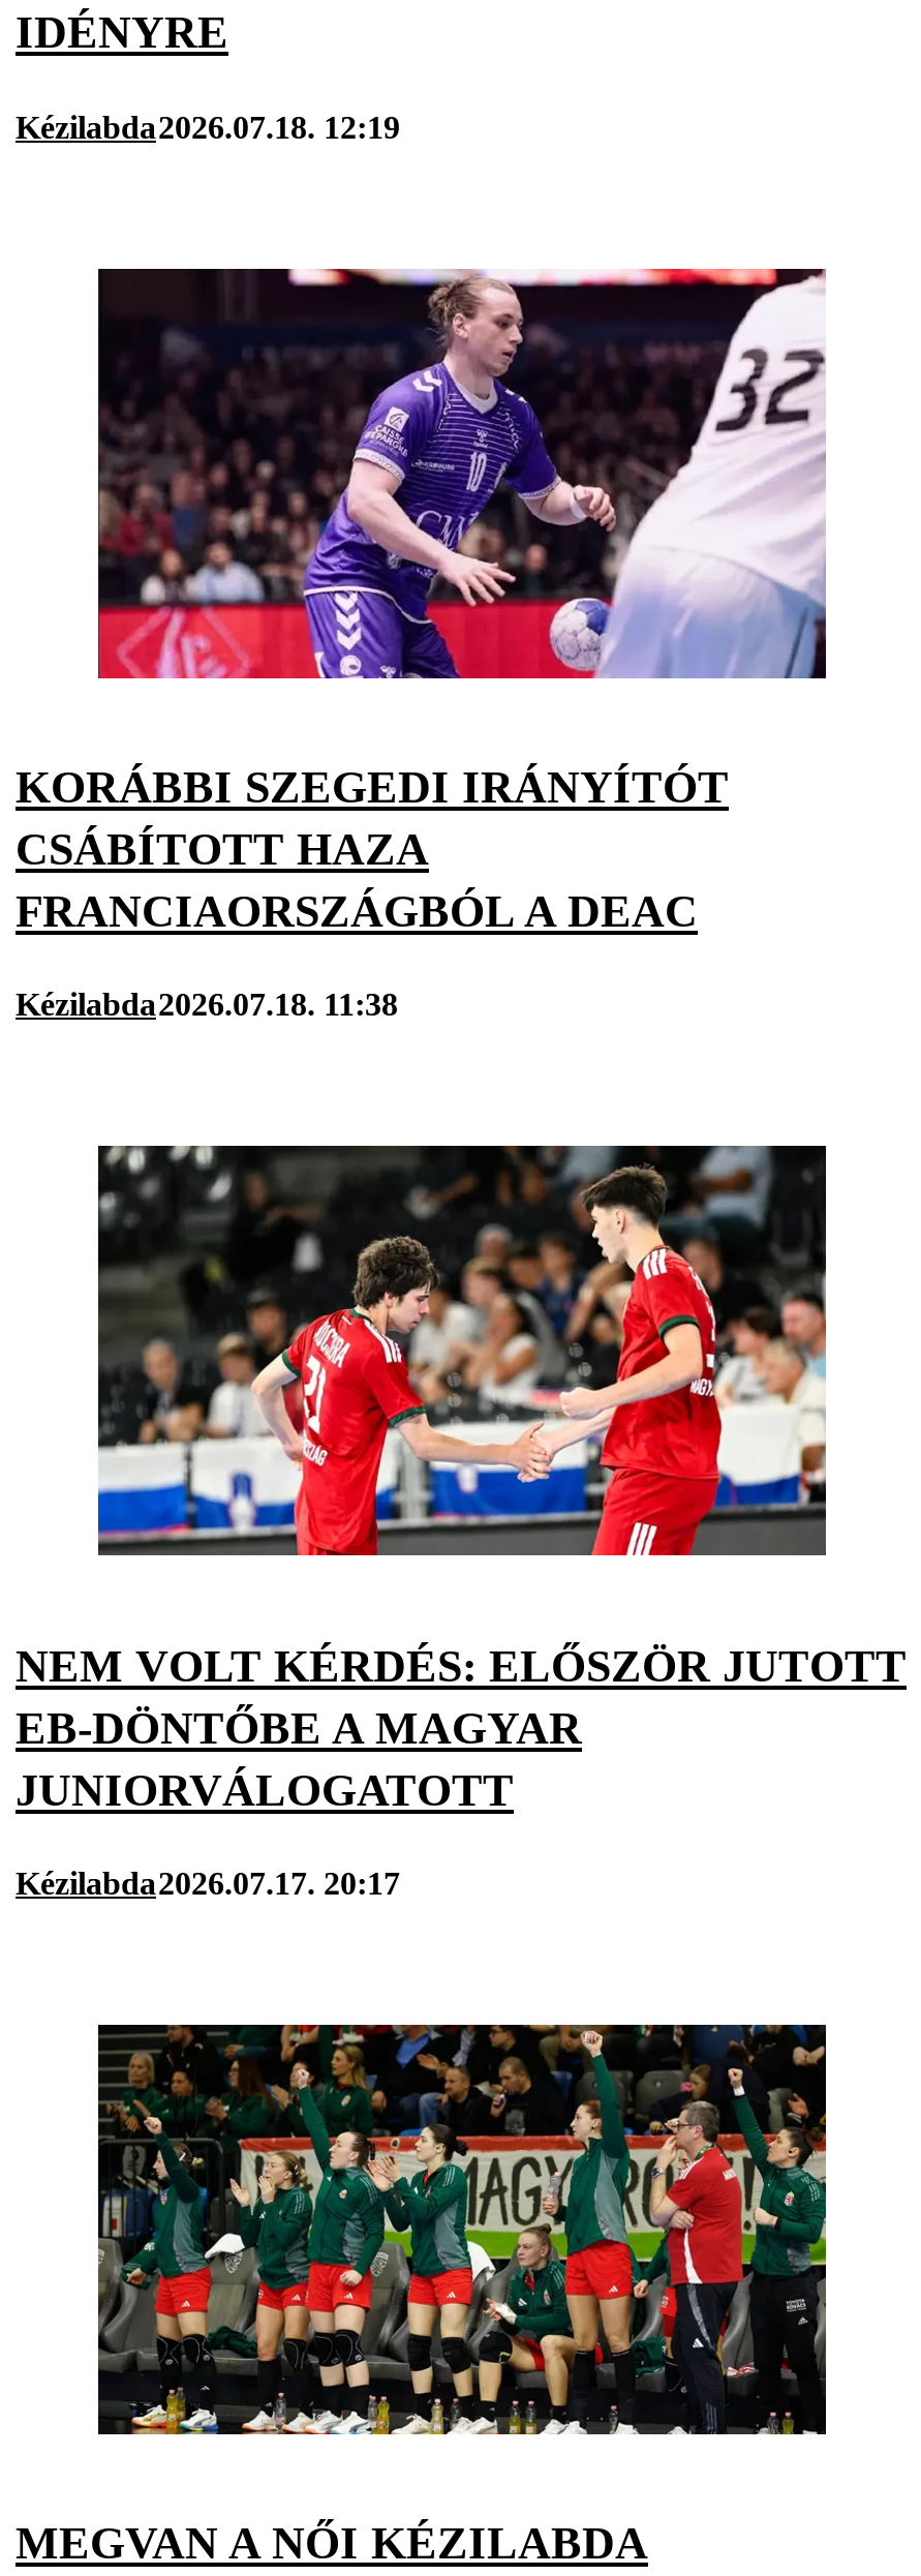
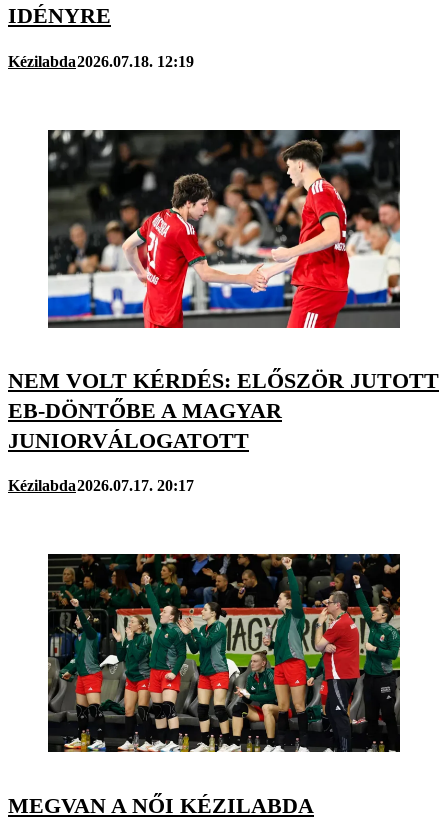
[16,267,828,1022] [image] | KORÁBBI SZEGEDI IRÁNYÍTÓT | CSÁBÍTOTT HAZA | FRANCIAORSZÁGBÓL A DEAC | Kézilabda2026.07.18. 11:38 -> none

